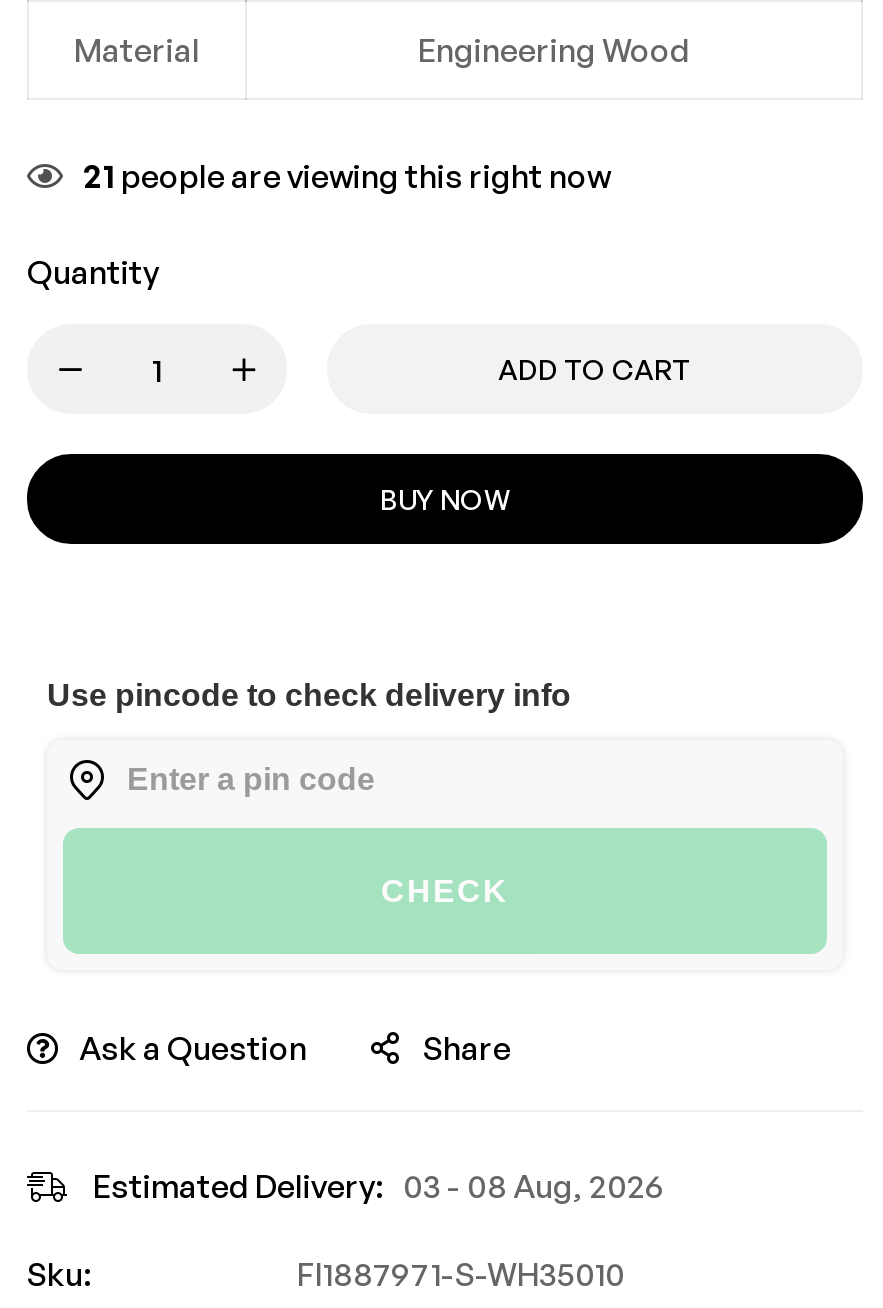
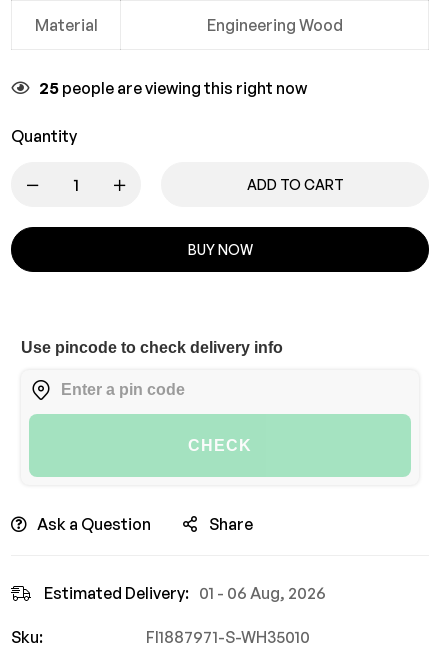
[83,156,611,196] 21 people are viewing this right now -> [39,78,307,98] 25 people are viewing this right now
[93,1166,665,1206] Estimated Delivery: 03 - 08 Aug, 2026 -> [44,583,326,603] Estimated Delivery: 01 - 06 Aug, 2026

